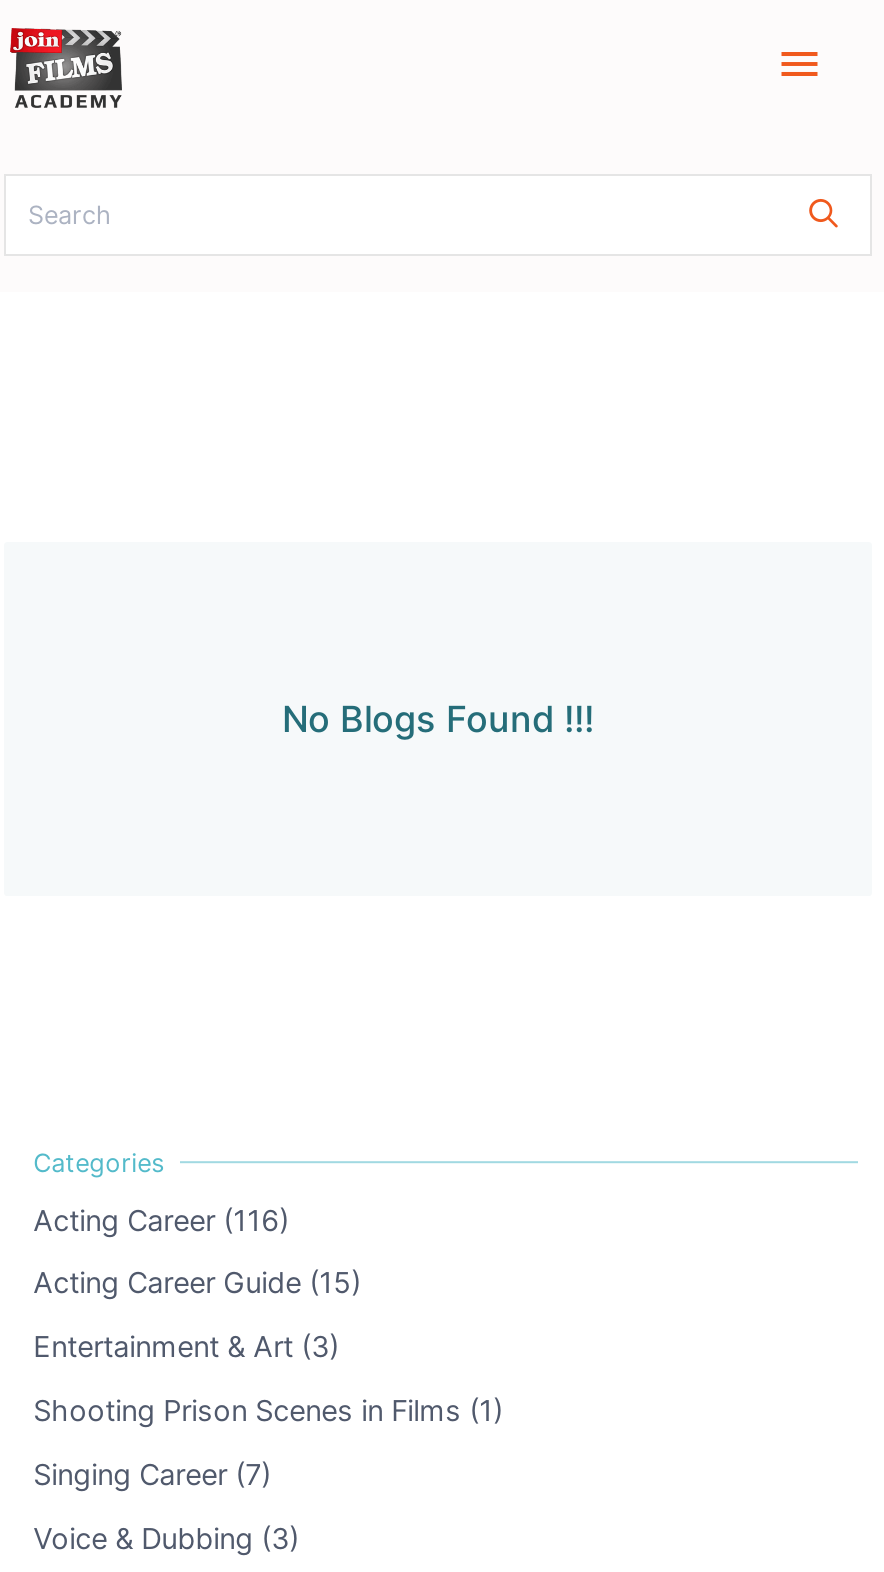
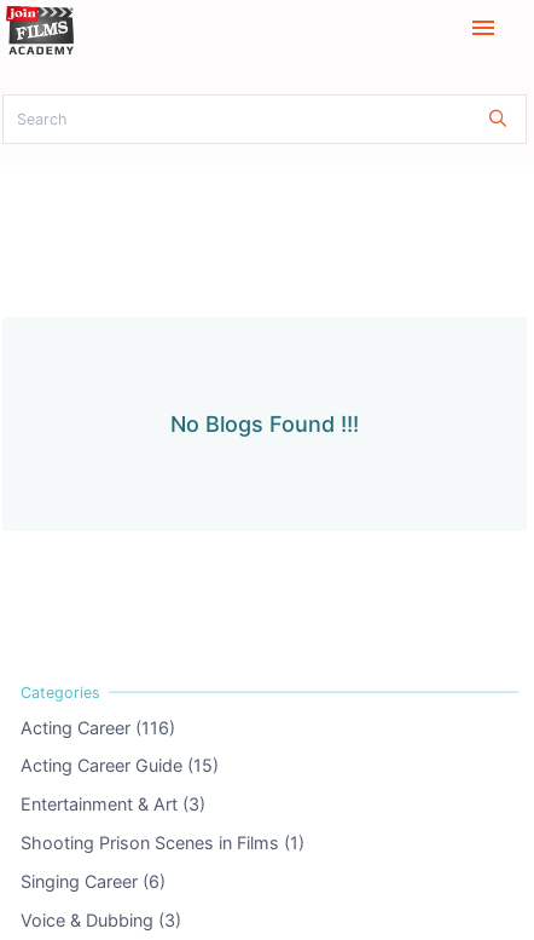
[33,1457,271,1491] Singing Career (7) -> [20,870,165,891] Singing Career (6)

